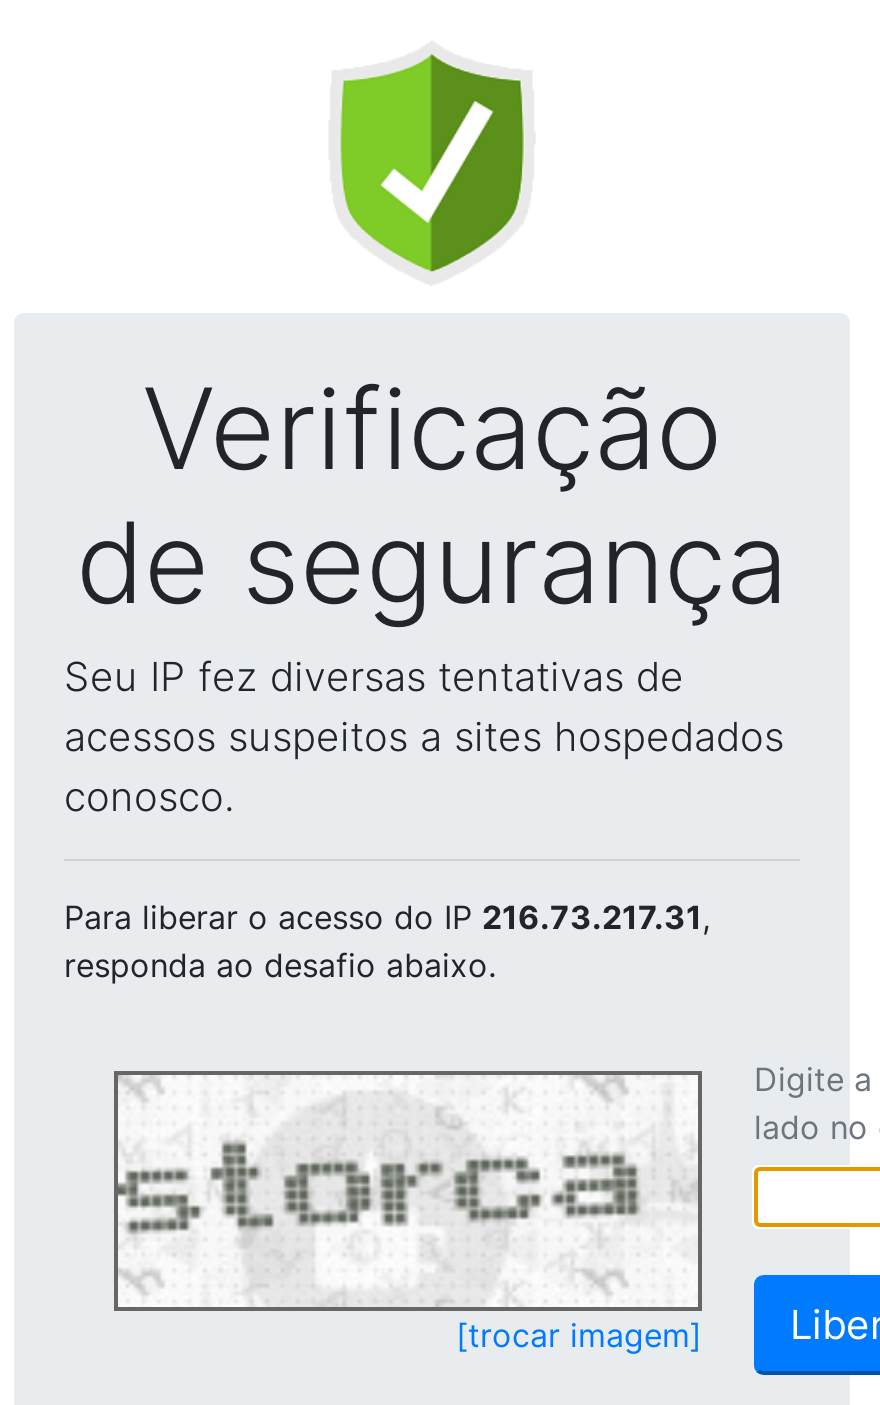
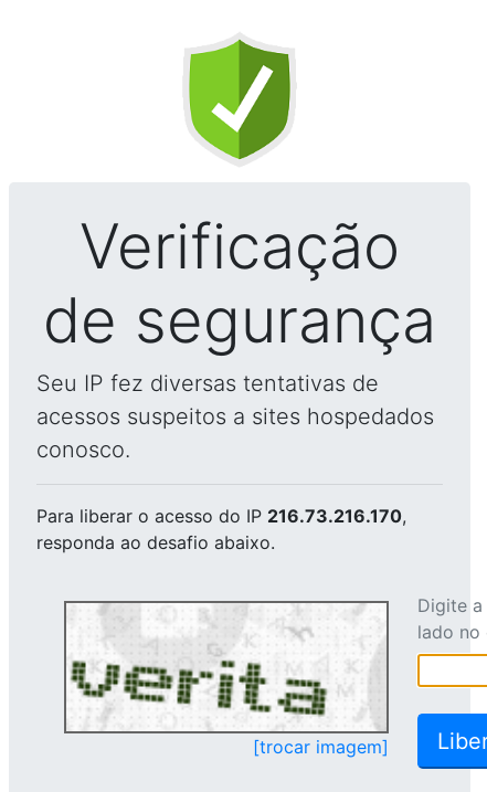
[64,897,710,937] Para liberar o acesso do IP 216.73.217.31, -> [36,505,406,527] Para liberar o acesso do IP 216.73.216.170,
[116,1079,642,1303] [image] -> [66,604,354,719] [image]

